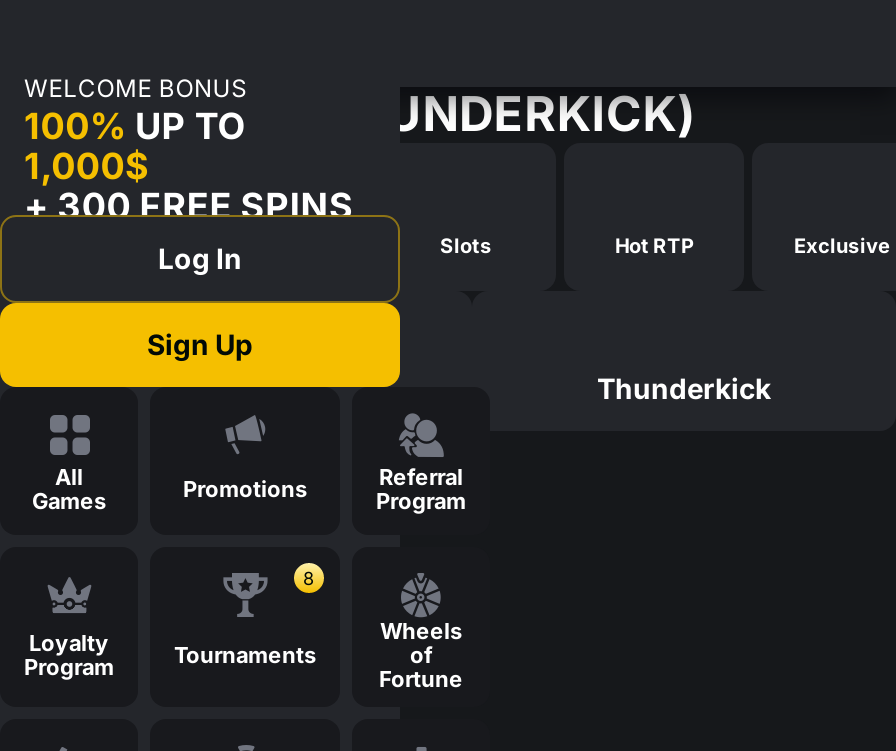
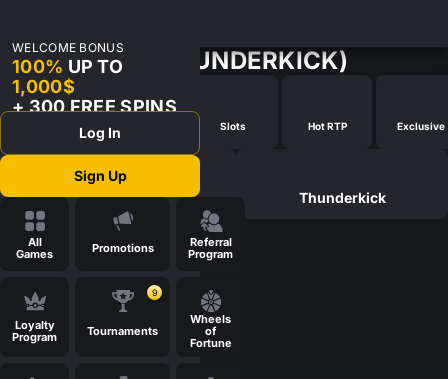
[303,566,315,588] 8 -> [151,286,157,297] 9

